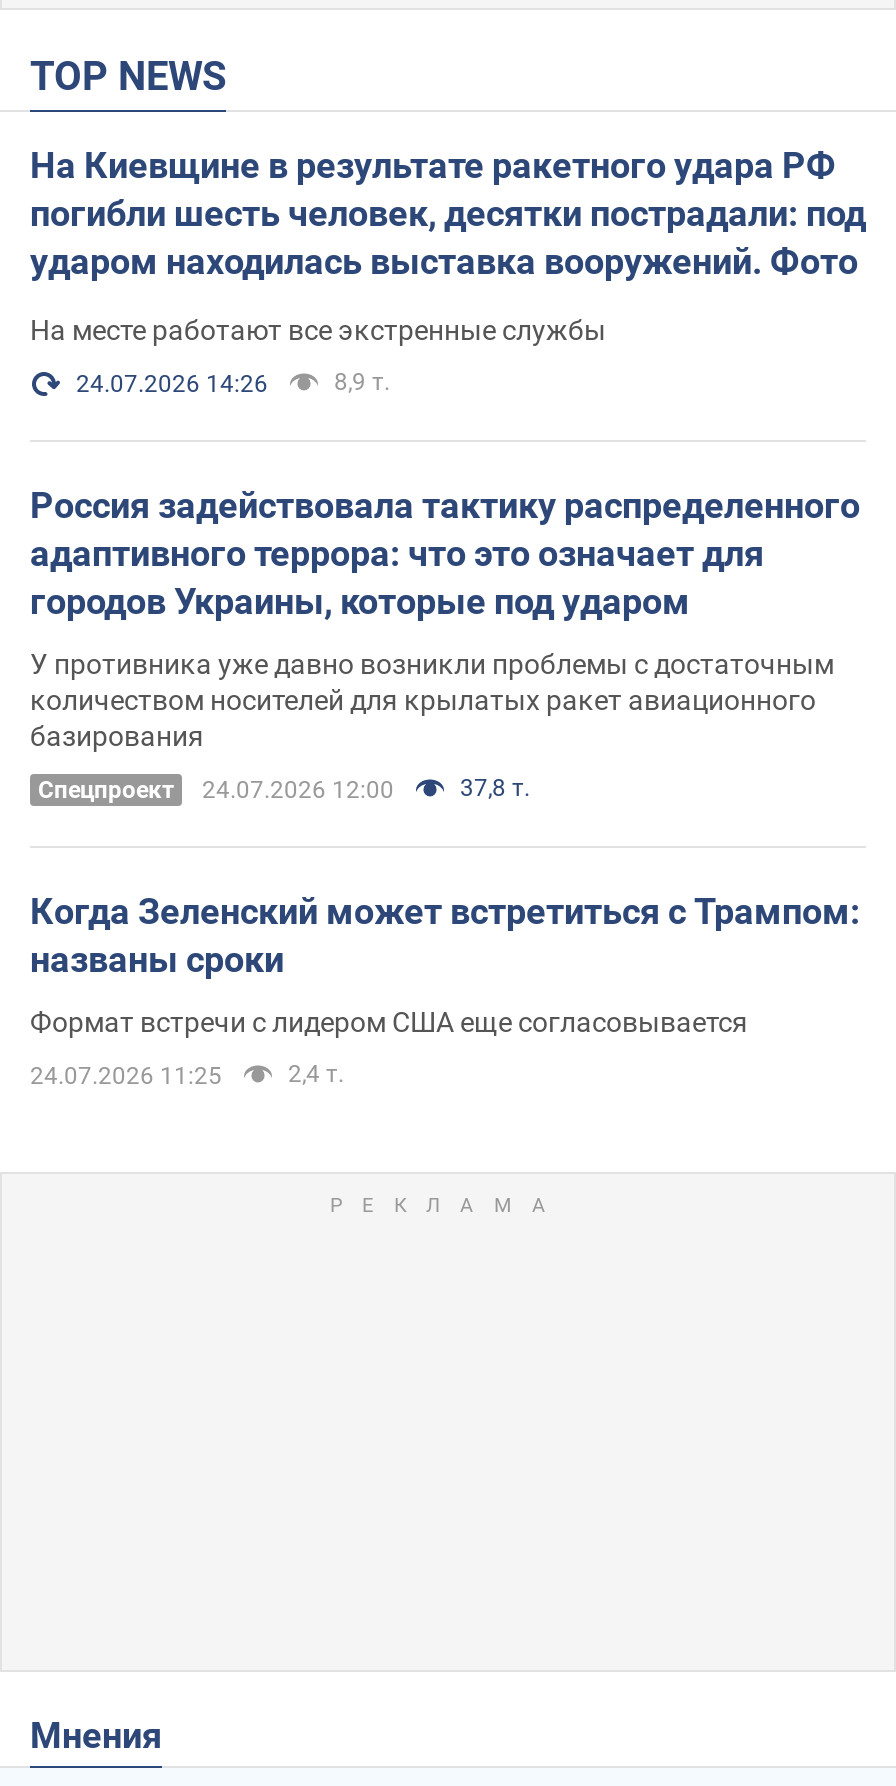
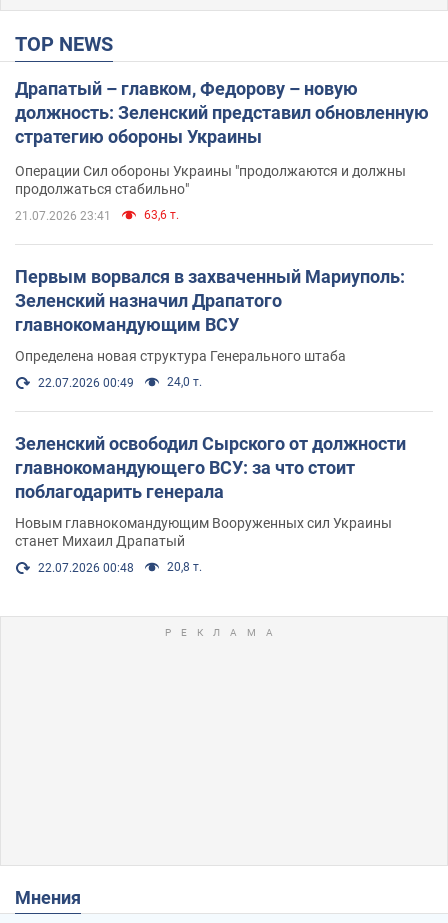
[30,143,866,281] На Киевщине в результате ракетного удара РФ | погибли шесть человек, десятки пострадали: под | ударом находилась выставка вооружений. Фото -> [15,78,429,147] Драпатый – главком, Федорову – новую | должность: Зеленский представил обновленную | стратегию обороны Украины
[30,313,606,345] На месте работают все экстренные службы -> [15,163,406,197] Операции Сил обороны Украины "продолжаются и должны | продолжаться стабильно"
[76,367,390,397] 24.07.2026 14:26 | 8,9 т. -> [15,208,179,223] 21.07.2026 23:41 | 63,6 т.
[30,483,860,621] Россия задействовала тактику распределенного | адаптивного террора: что это означает для | городов Украины, которые под ударом -> [15,266,405,335] Первым ворвался в захваченный Мариуполь: | Зеленский назначил Драпатого | главнокомандующим ВСУ
[30,647,834,751] У противника уже давно возникли проблемы с достаточным | количеством носителей для крылатых ракет авиационного | базирования -> [15,348,346,364] Определена новая структура Генерального штаба
[38,773,530,803] Спецпроект | 24.07.2026 12:00 | 37,8 т. -> [38,375,202,390] 22.07.2026 00:49 | 24,0 т.
[30,889,860,979] Когда Зеленский может встретиться с Трампом: | названы сроки -> [15,433,406,502] Зеленский освободил Сырского от должности | главнокомандующего ВСУ: за что стоит | поблагодарить генерала
[30,1005,748,1037] Формат встречи с лидером США еще согласовывается -> [15,515,392,549] Новым главнокомандующим Вооруженных сил Украины | станет Михаил Драпатый
[30,1059,344,1089] 24.07.2026 11:25 | 2,4 т. -> [38,560,202,575] 22.07.2026 00:48 | 20,8 т.

